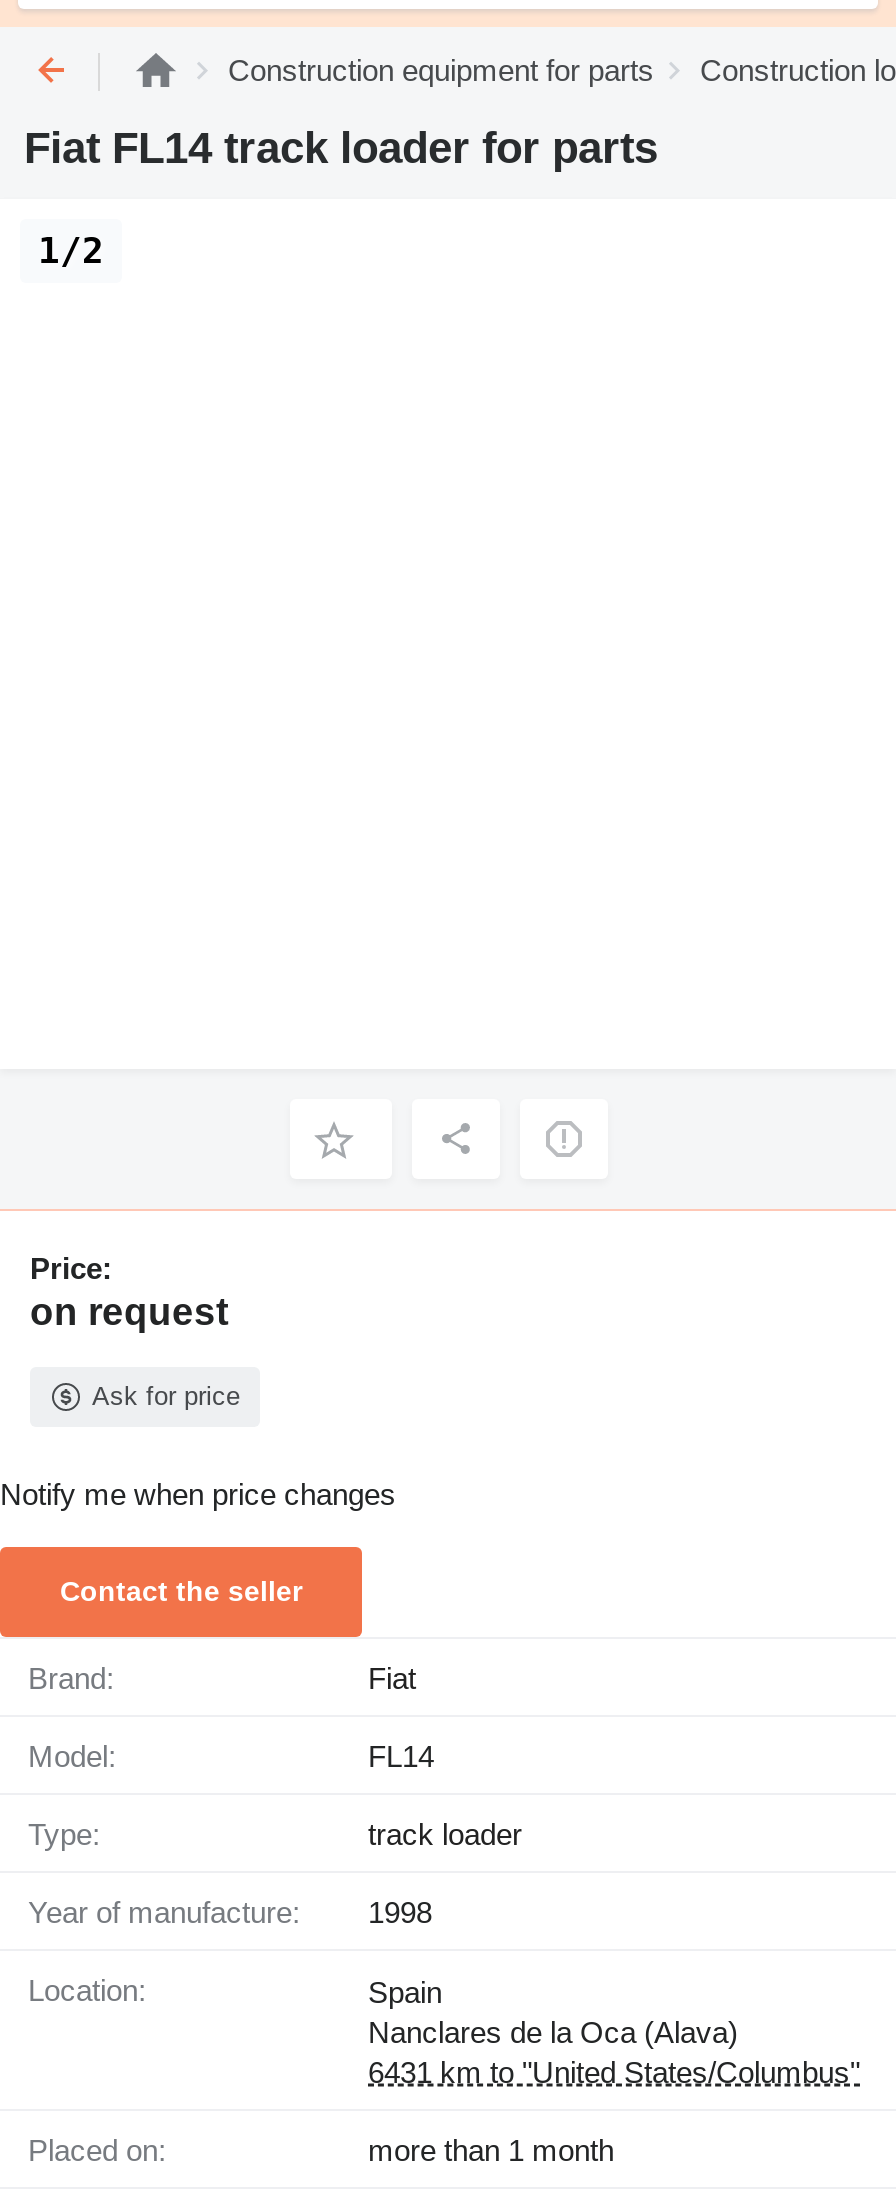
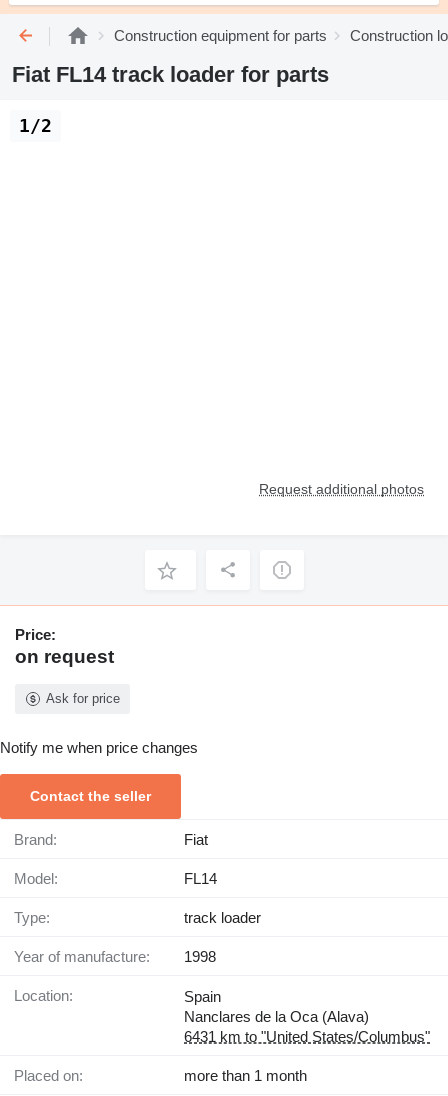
none -> [259,481,424,497] Request additional photos

